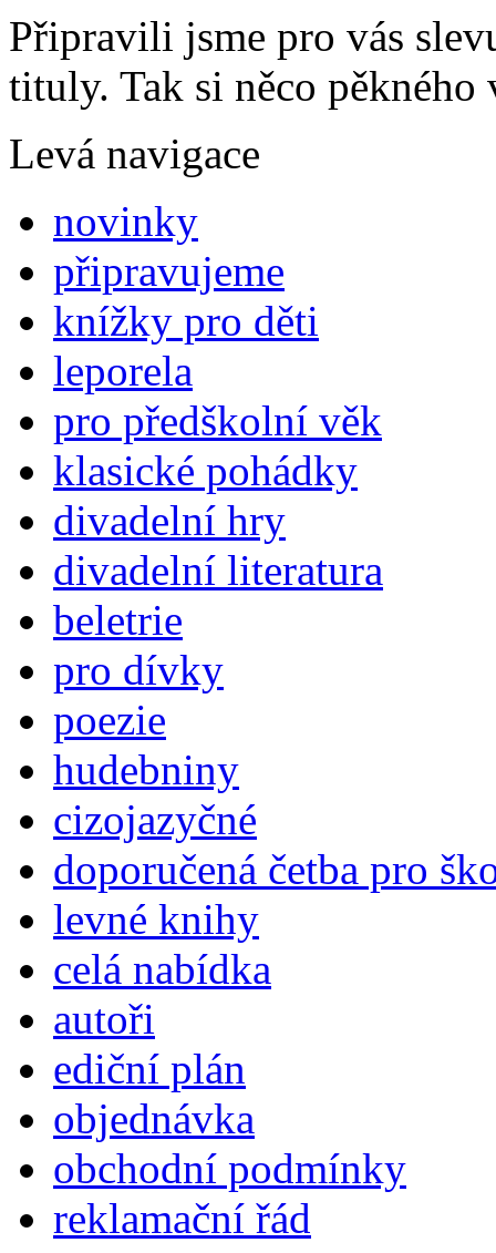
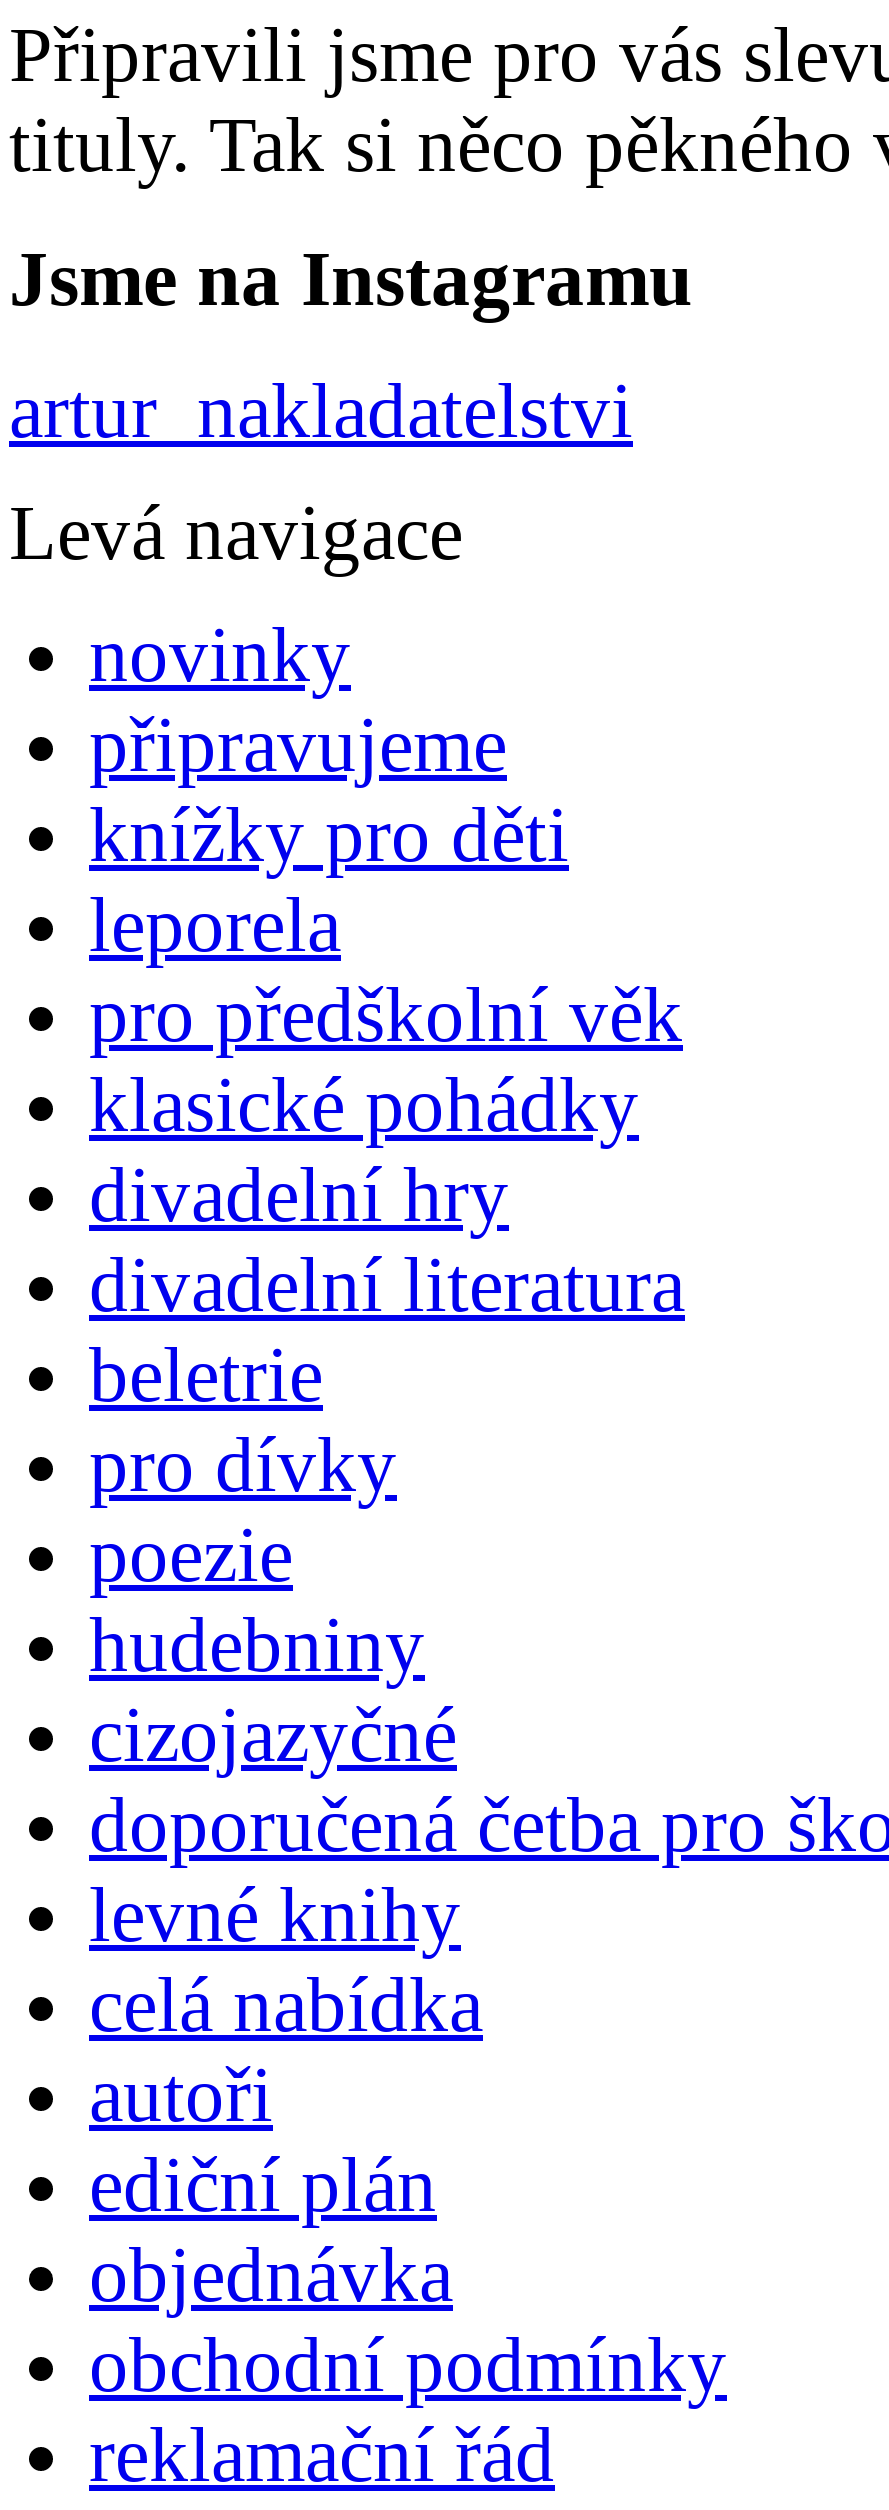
none -> [9,234,693,453] Jsme na Instagramu | artur_nakladatelstvi

